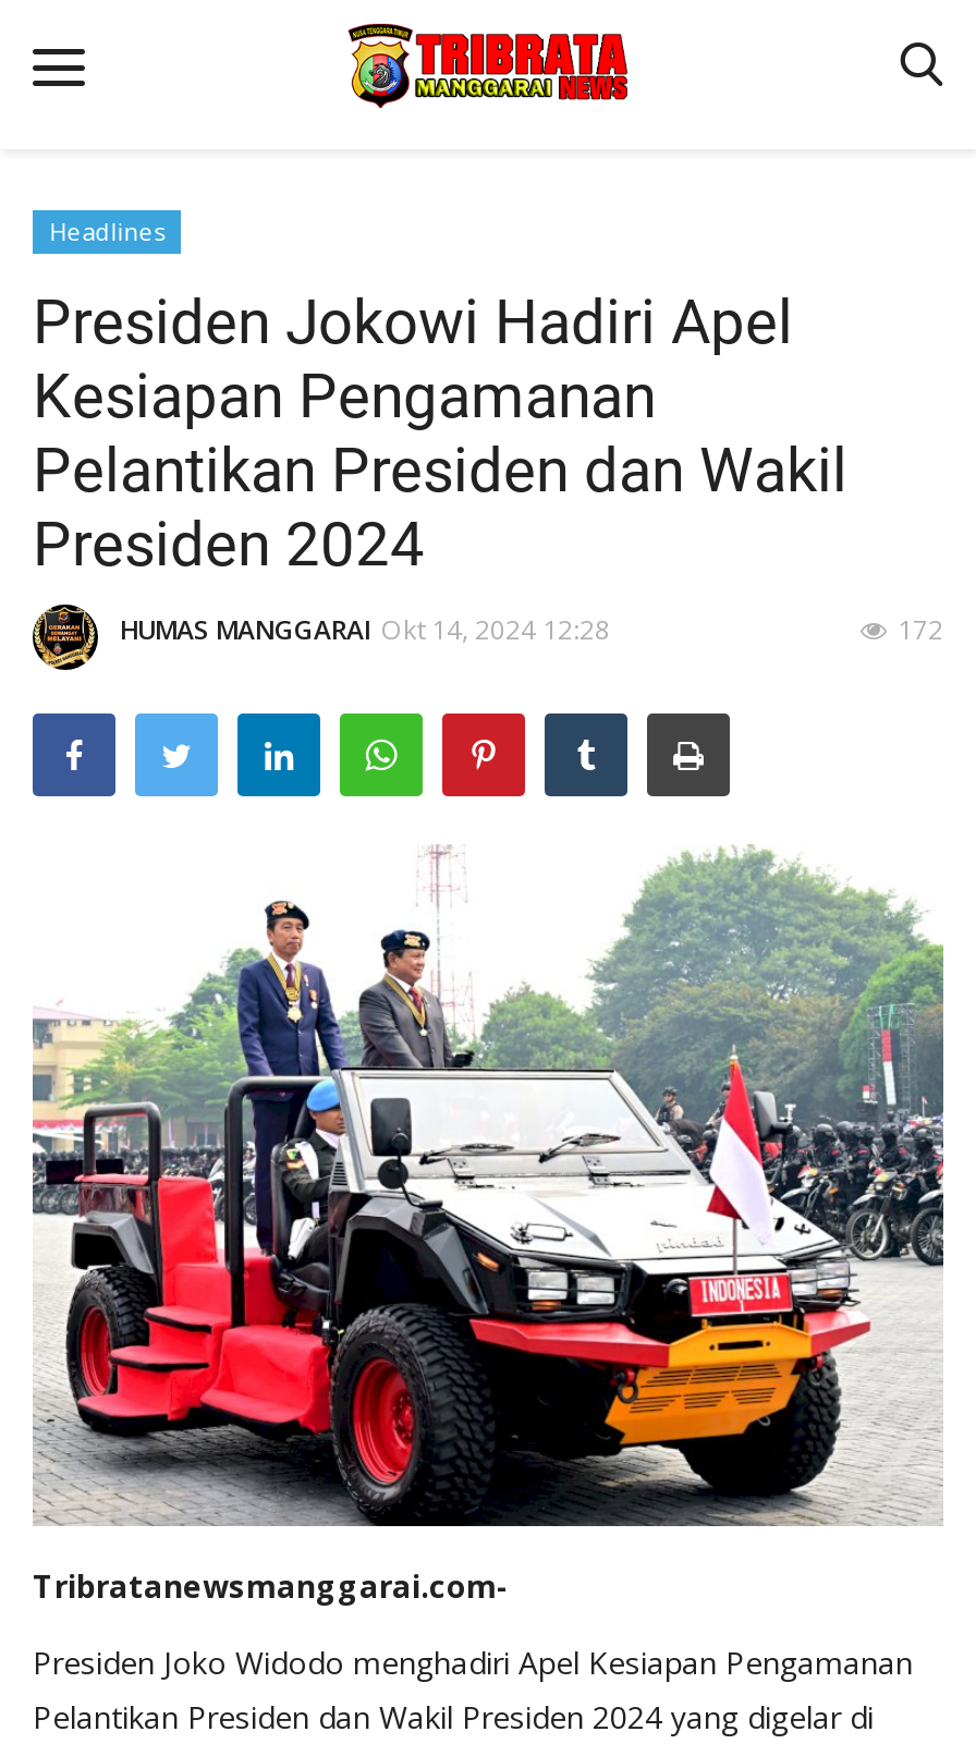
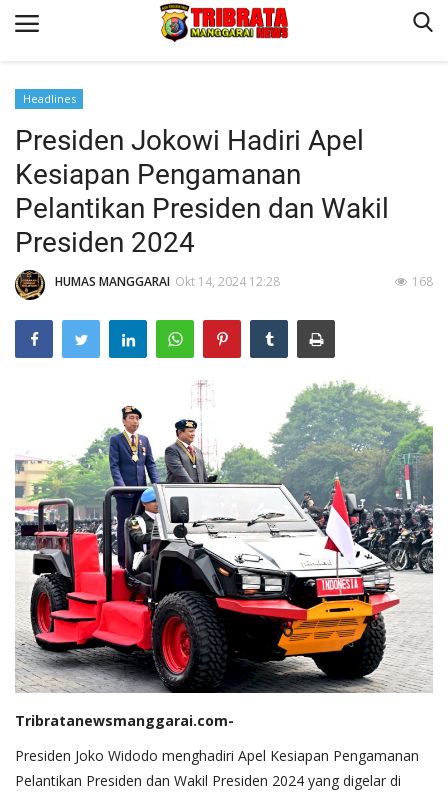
[898,611,943,648] 172 -> [412,273,433,290] 168

